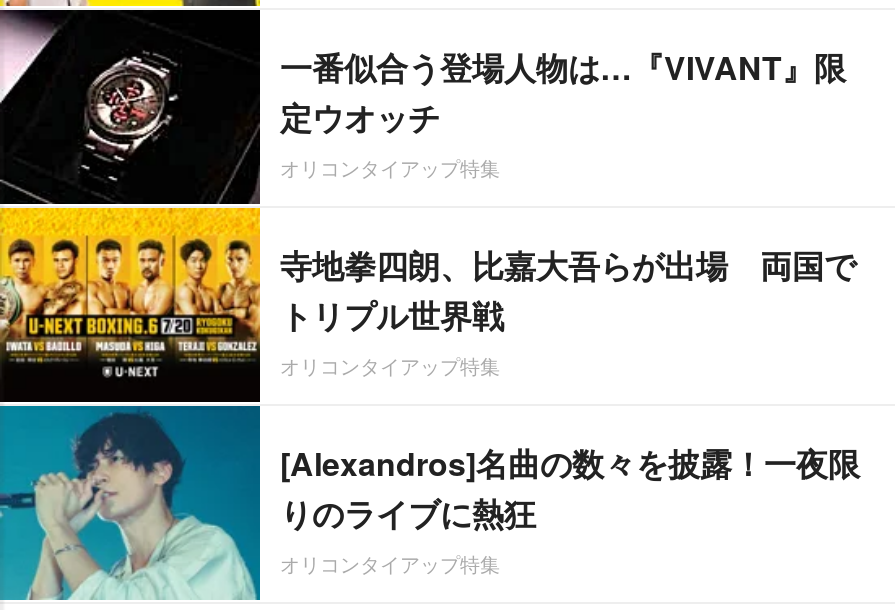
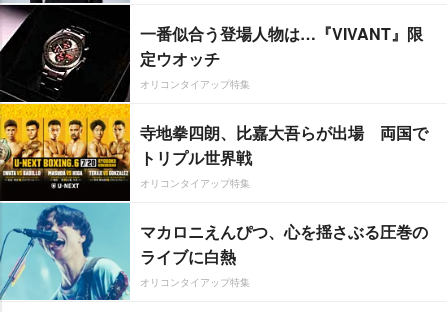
[6,406,860,600] [image] | [Alexandros]名曲の数々を披露！一夜限 | りのライブに熱狂 -> [3,202,428,301] [image] | マカロニえんぴつ、心を揺さぶる圧巻の | ライブに白熱

